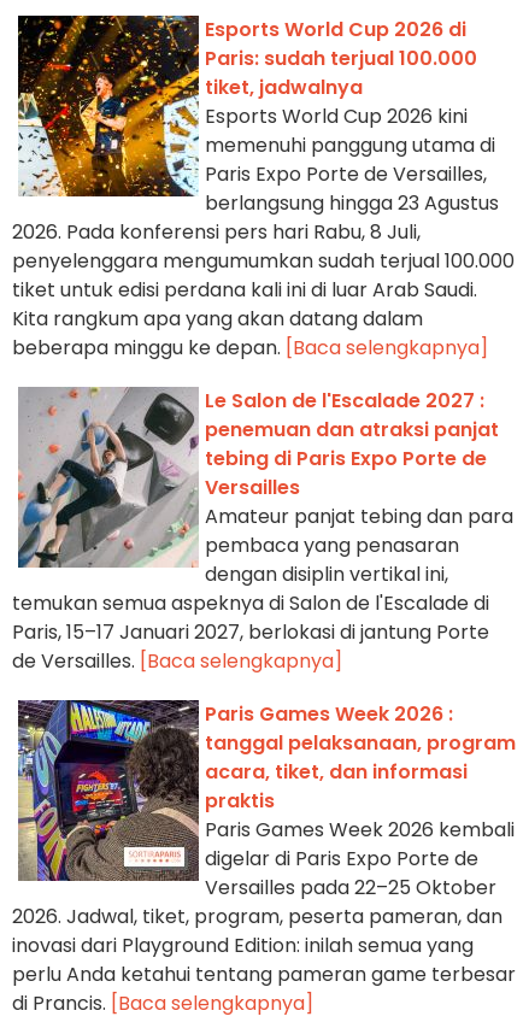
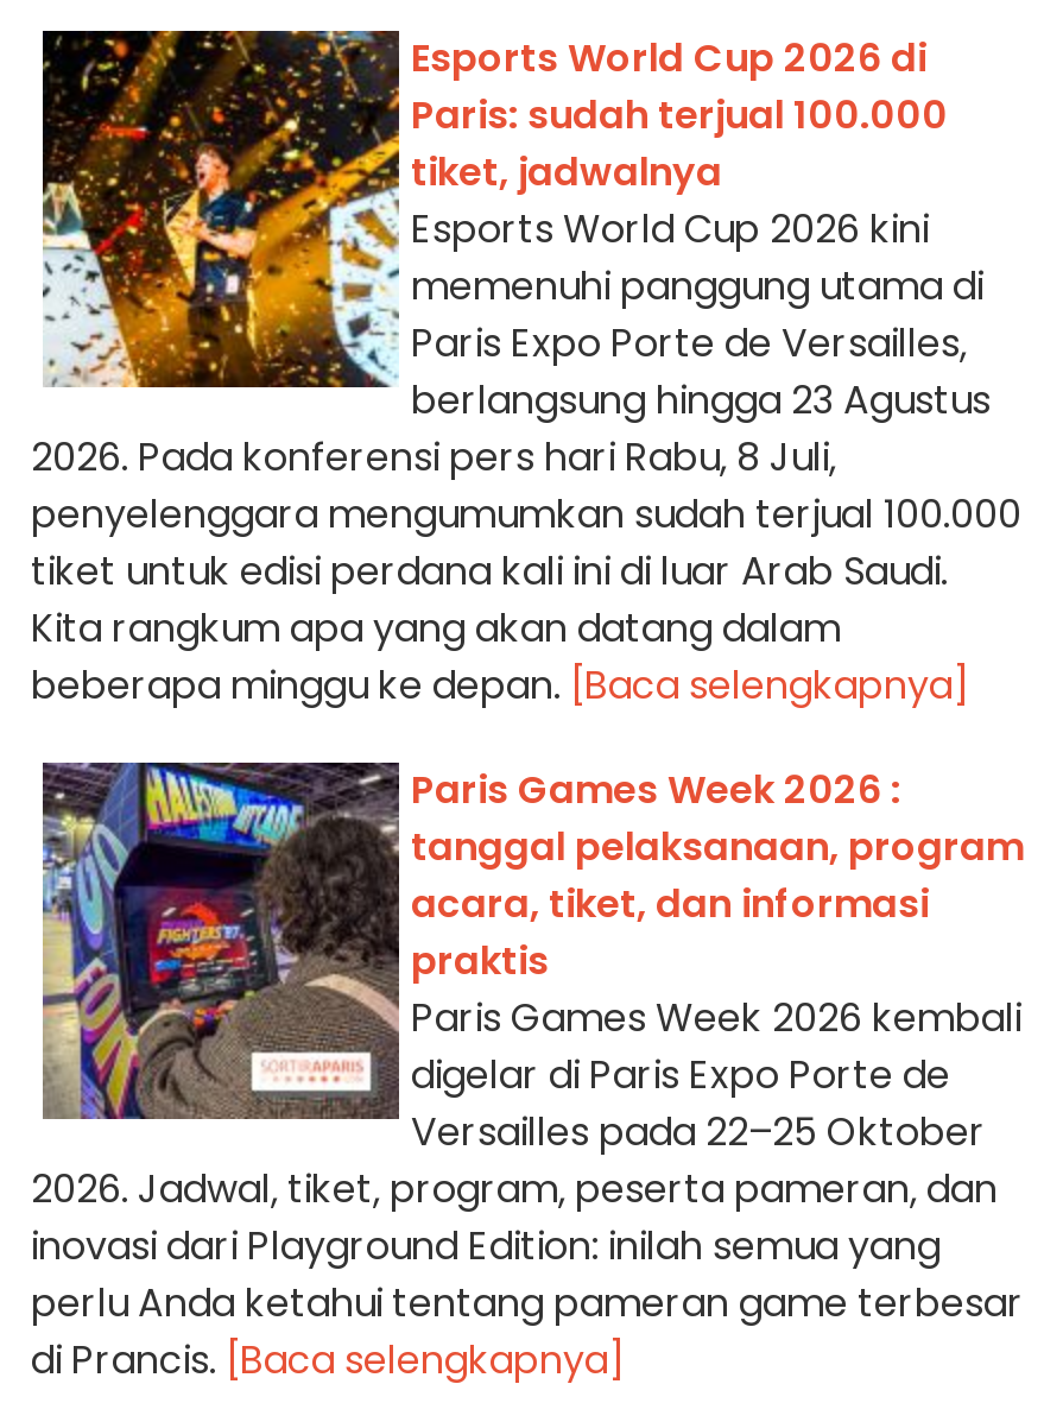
[12,387,513,675] [image] | Le Salon de l'Escalade 2027 : | penemuan dan atraksi panjat | tebing di Paris Expo Porte de | Versailles | Amateur panjat tebing dan para | pembaca yang penasaran | dengan disiplin vertikal ini, | temukan semua aspeknya di Salon de l'Escalade di | Paris, 15–17 Januari 2027, berlokasi di jantung Porte | de Versailles. [Baca selengkapnya] -> none

